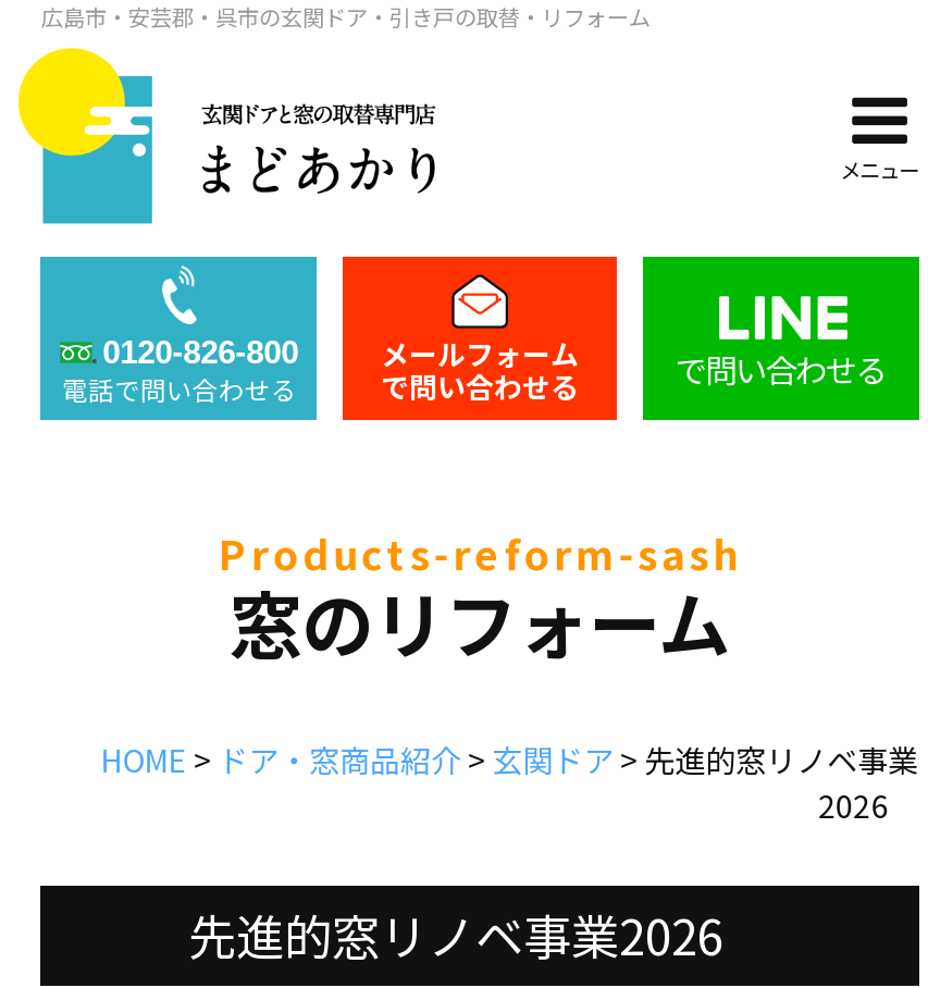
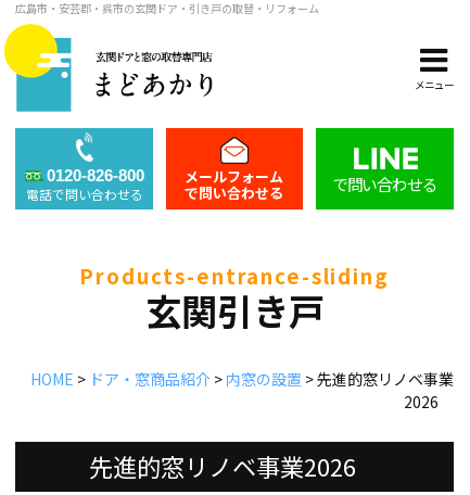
[230,525,741,675] products-reform-sash | 窓のリフォーム -> [96,262,389,337] products-entrance-sliding | 玄関引き戸
[100,737,918,781] HOME >ドア・窓商品紹介>玄関ドア>先進的窓リノベ事業 -> [30,368,453,389] HOME >ドア・窓商品紹介>内窓の設置>先進的窓リノベ事業

